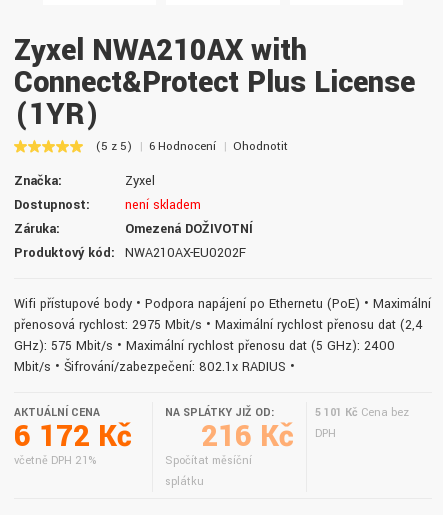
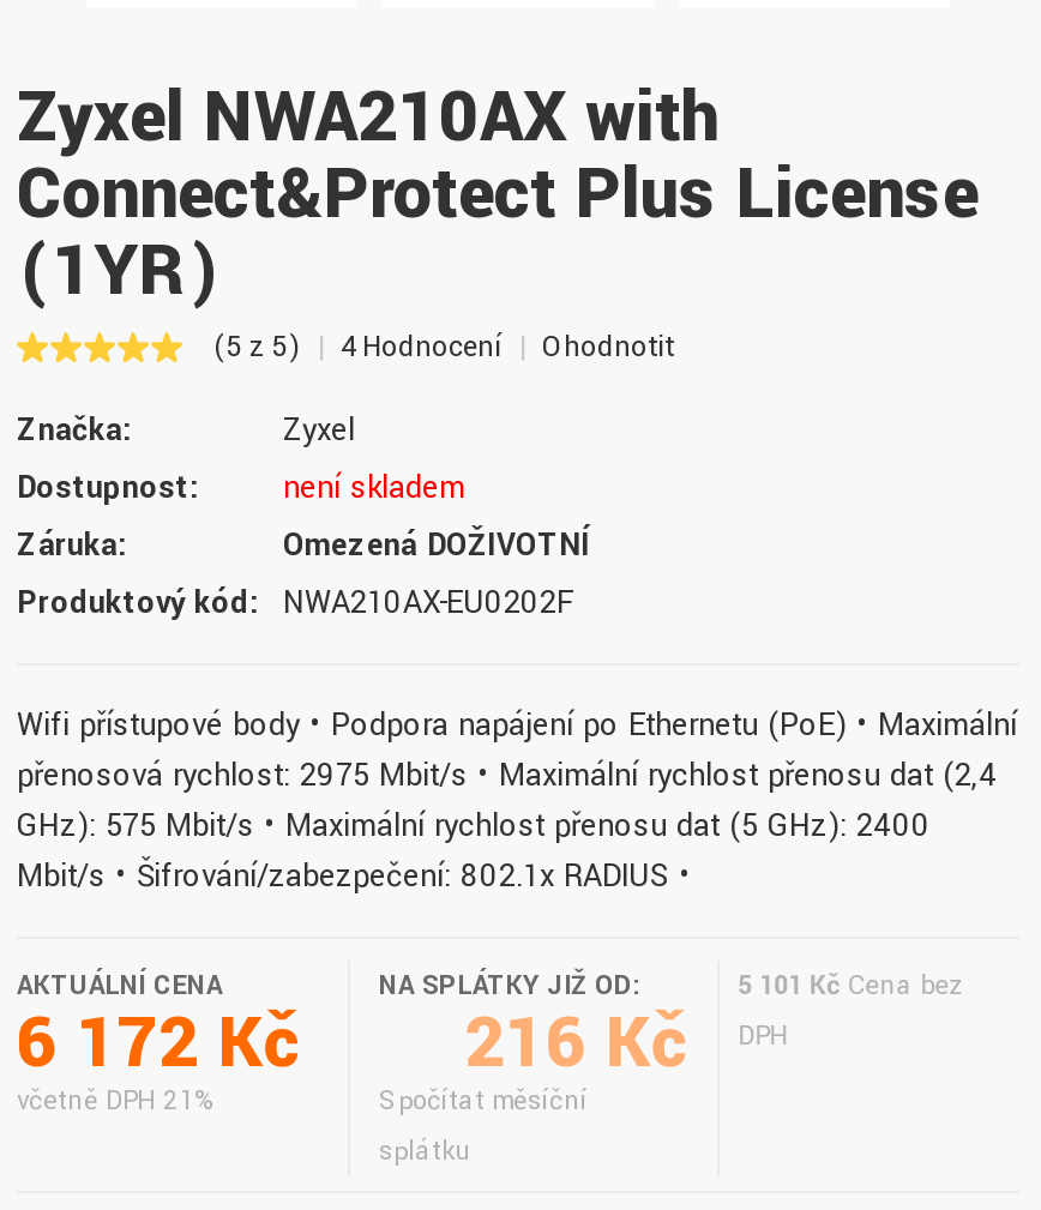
[96,138,288,155] (5 z 5) 6 Hodnocení Ohodnotit -> [213,329,674,369] (5 z 5) 4 Hodnocení Ohodnotit

